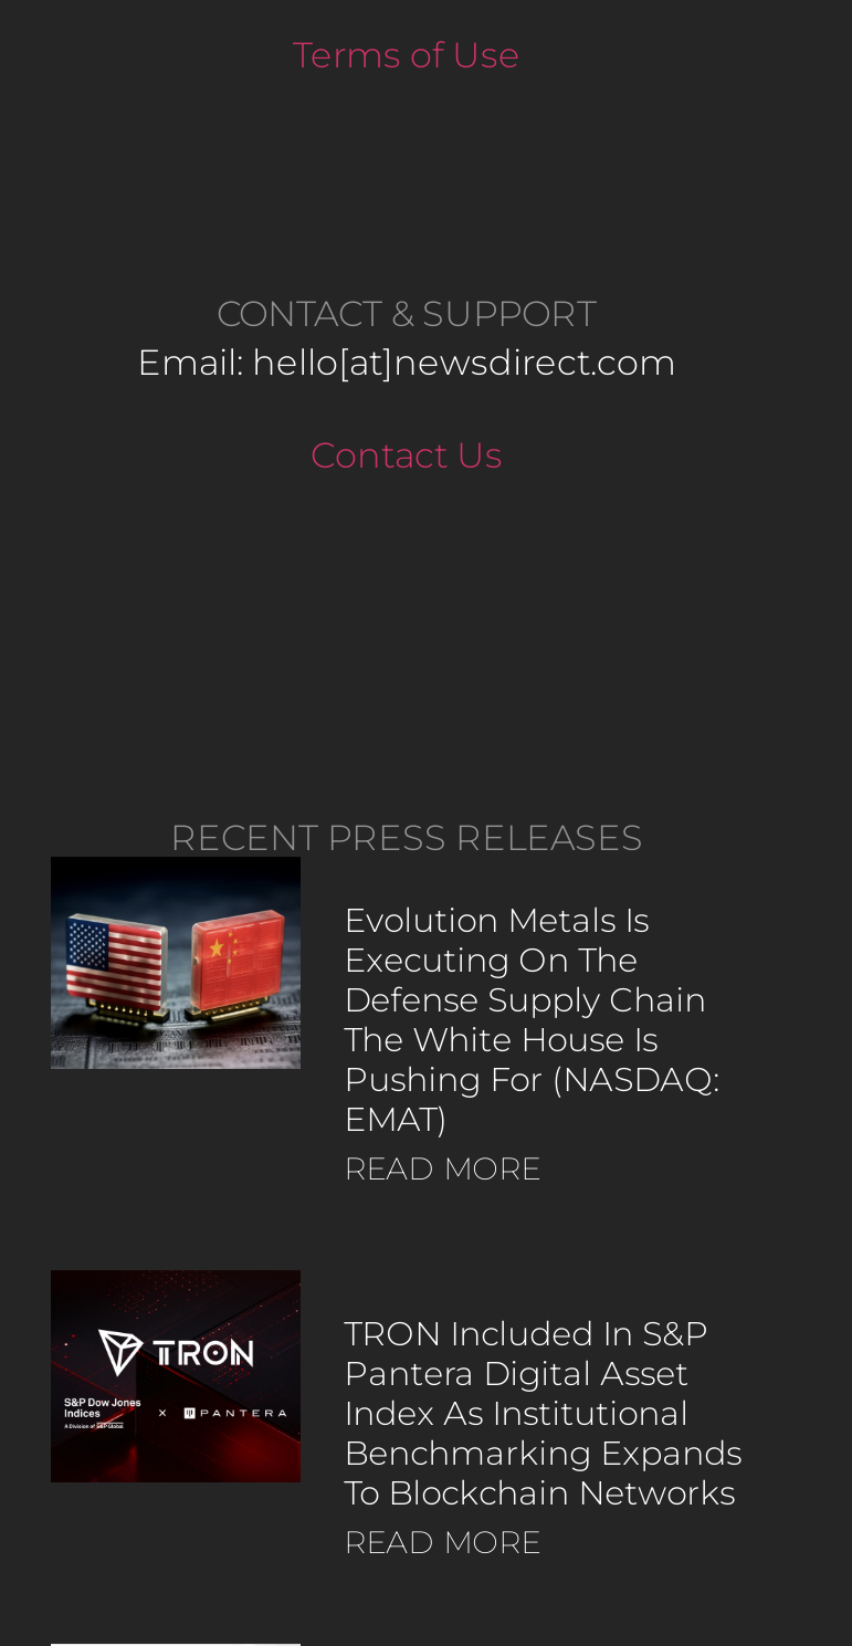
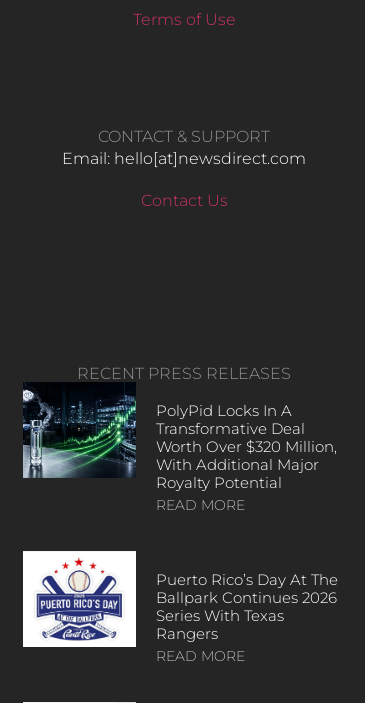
[49,859,720,1140] [image] | Evolution Metals Is | Executing On The | Defense Supply Chain | The White House Is | Pushing For (NASDAQ: | EMAT) -> [22,389,337,492] [image] | PolyPid Locks In A | Transformative Deal | Worth Over $320 Million, | With Additional Major | Royalty Potential
[49,1270,742,1514] [image] | TRON Included In S&P | Pantera Digital Asset | Index As Institutional | Benchmarking Expands | To Blockchain Networks -> [22,550,338,648] [image] | Puerto Rico’s Day At The | Ballpark Continues 2026 | Series With Texas | Rangers

